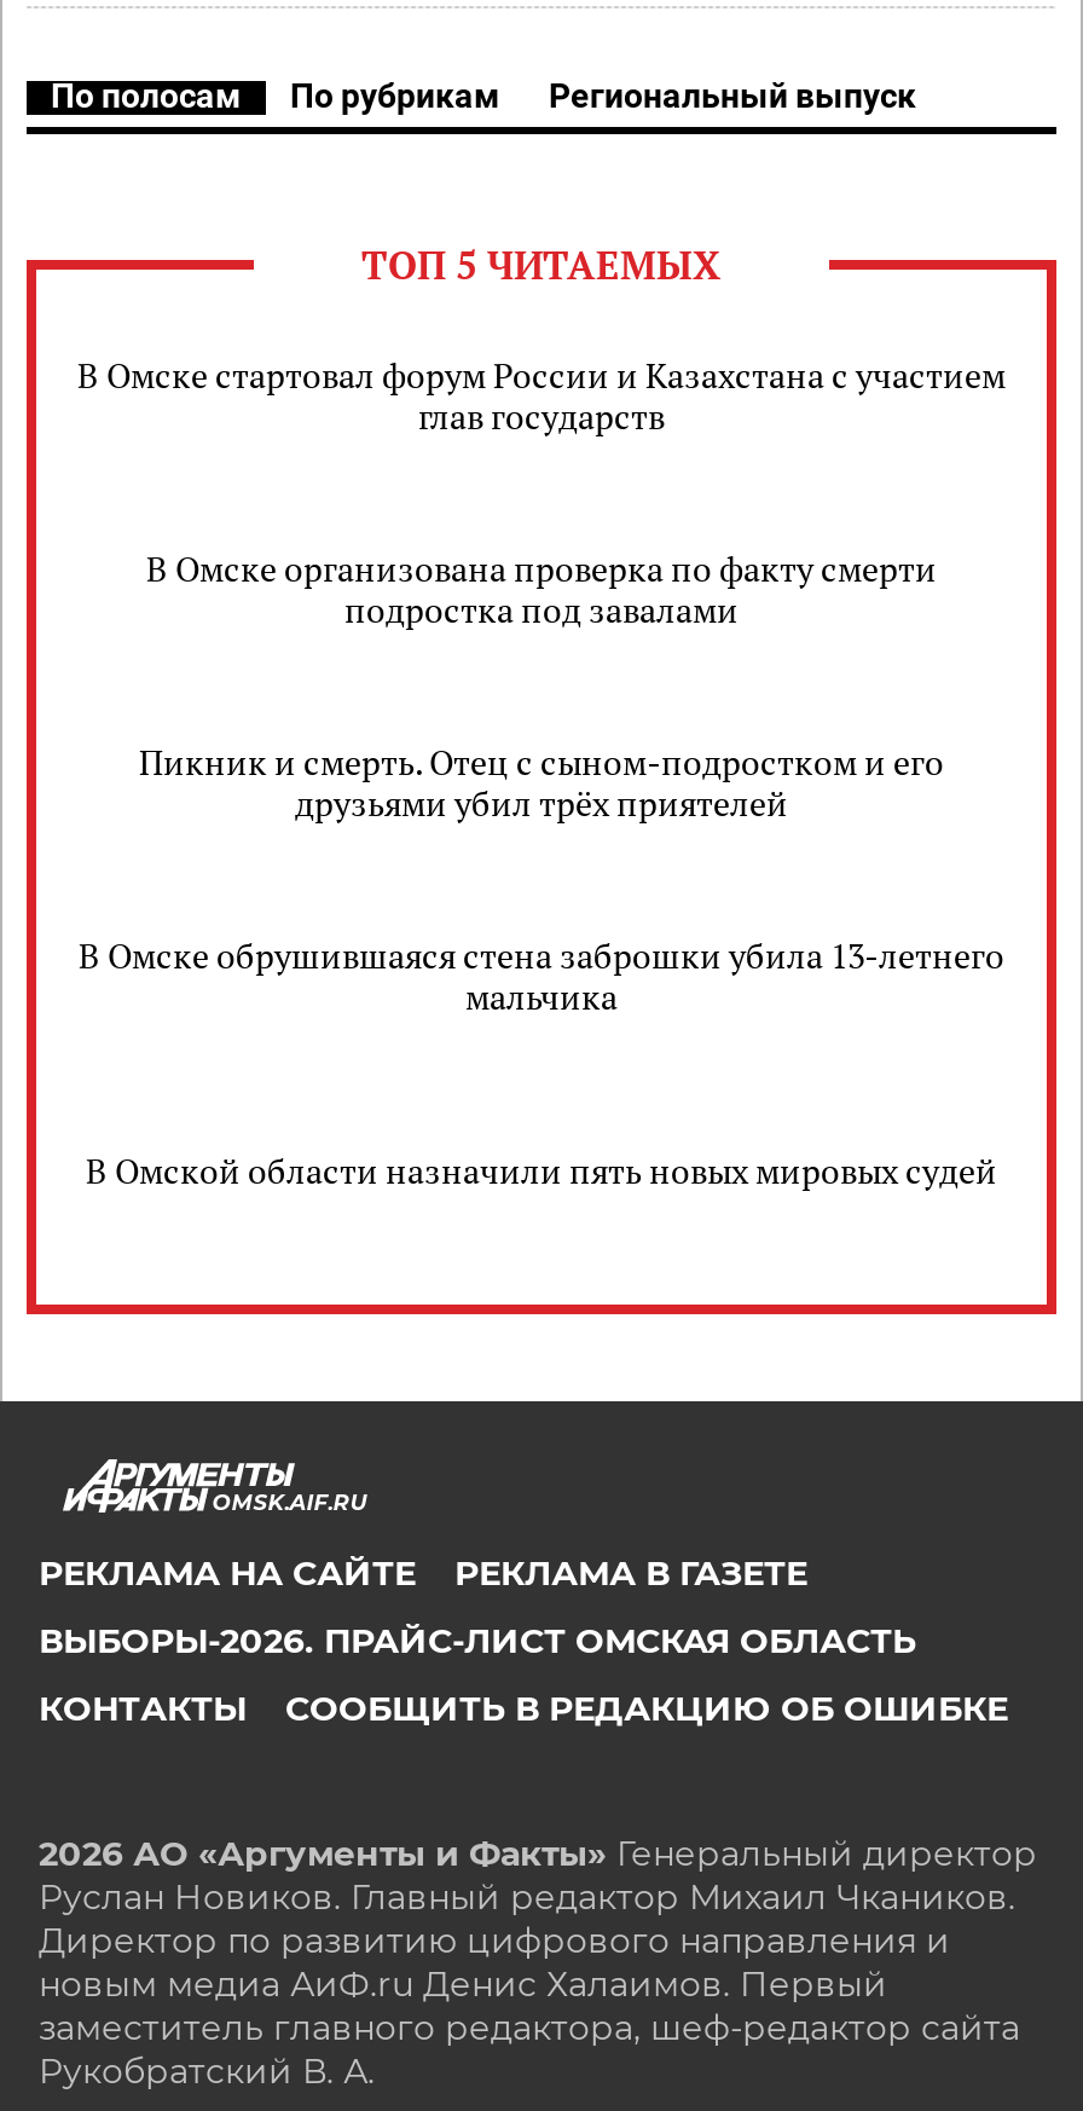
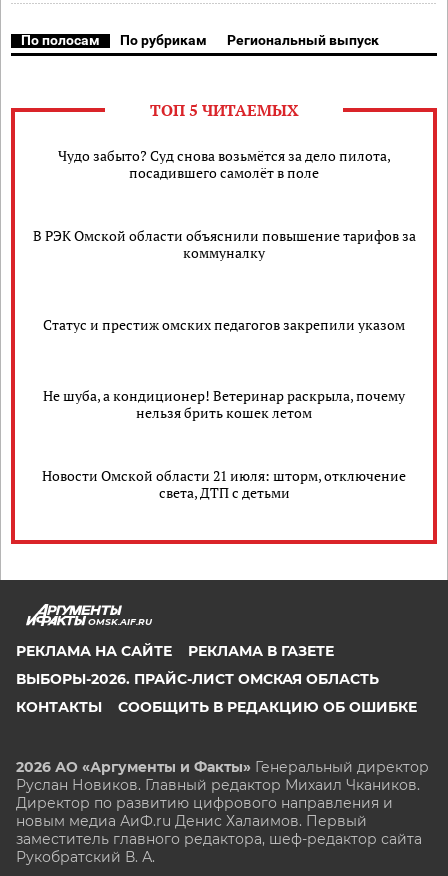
[77,352,1006,439] В Омске стартовал форум России и Казахстана с участием | глав государств -> [57,146,390,182] Чудо забыто? Суд снова возьмётся за дело пилота, | посадившего самолёт в поле
[146,545,937,632] В Омске организована проверка по факту смерти | подростка под завалами -> [32,226,415,262] В РЭК Омской области объяснили повышение тарифов за | коммуналку
[139,739,944,826] Пикник и смерть. Отец с сыном-подростком и его | друзьями убил трёх приятелей -> [43,314,405,333] Статус и престиж омских педагогов закрепили указом
[79,932,1004,1019] В Омске обрушившаяся стена заброшки убила 13-летнего | мальчика -> [43,386,405,422] Не шуба, а кондиционер! Ветеринар раскрыла, почему | нельзя брить кошек летом
[86,1146,997,1192] В Омской области назначили пять новых мировых судей -> [42,466,406,502] Новости Омской области 21 июля: шторм, отключение | света, ДТП с детьми

